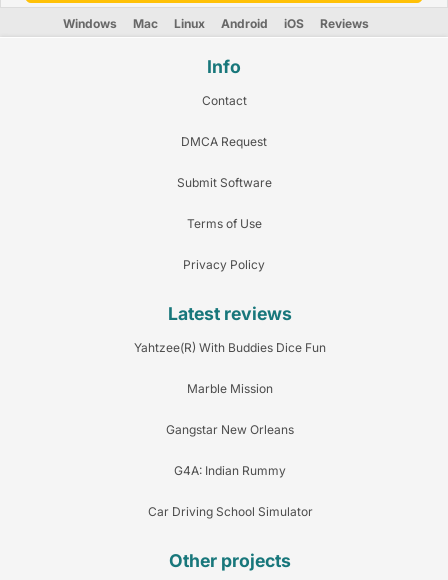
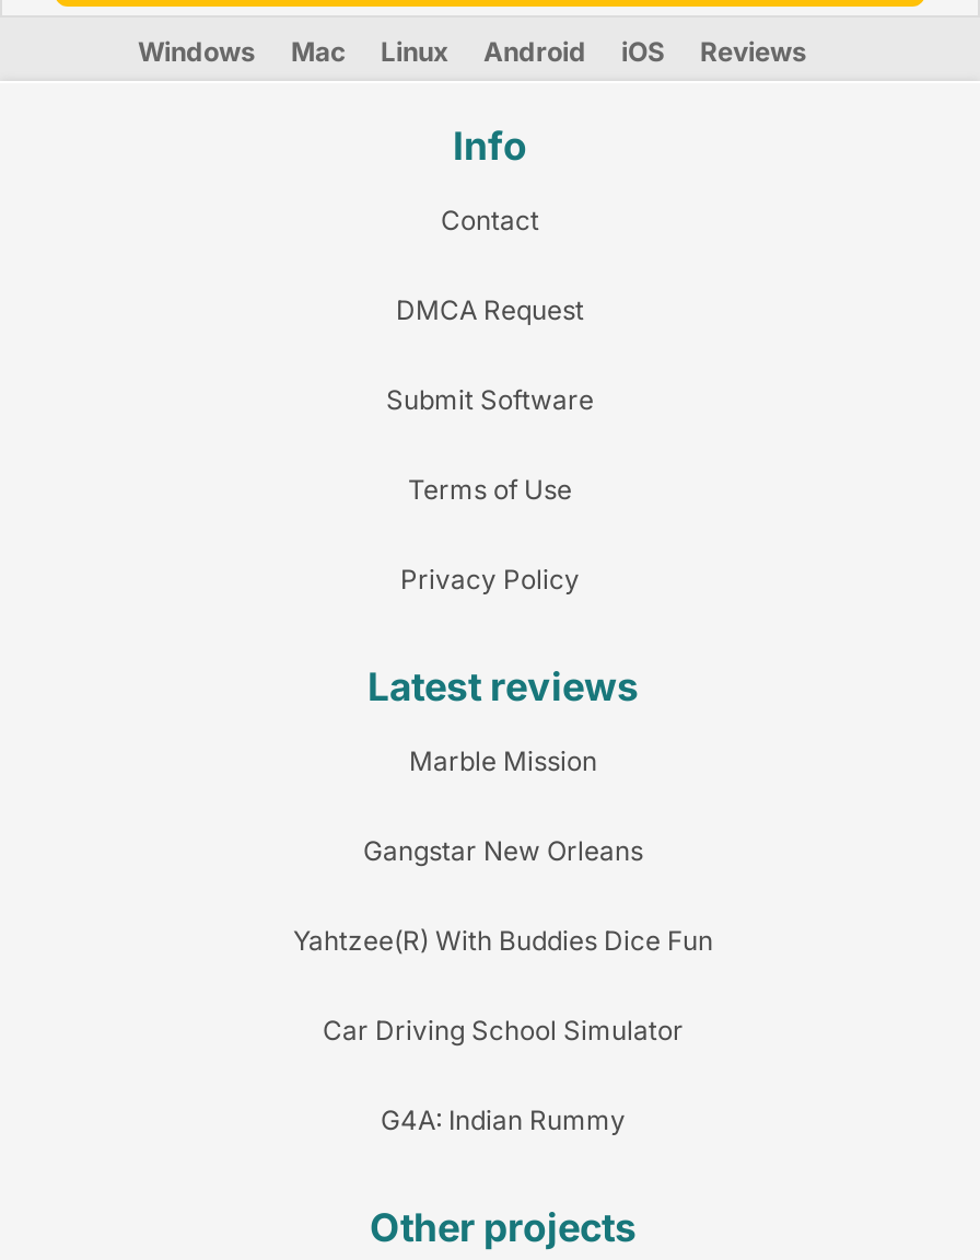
moved [134,340,326,355] -> [293,924,713,957]: Yahtzee(R) With Buddies Dice Fun
moved [166,381,294,437] -> [363,745,643,867]: Marble Mission | Gangstar New Orleans
moved [174,463,286,478] -> [381,1104,626,1137]: G4A: Indian Rummy
moved [147,504,312,519] -> [323,1014,684,1047]: Car Driving School Simulator

